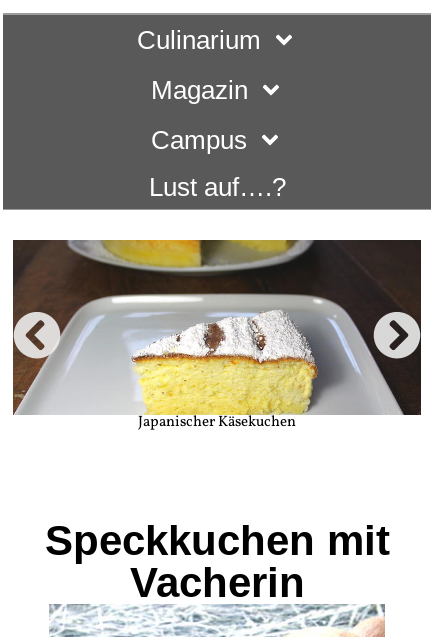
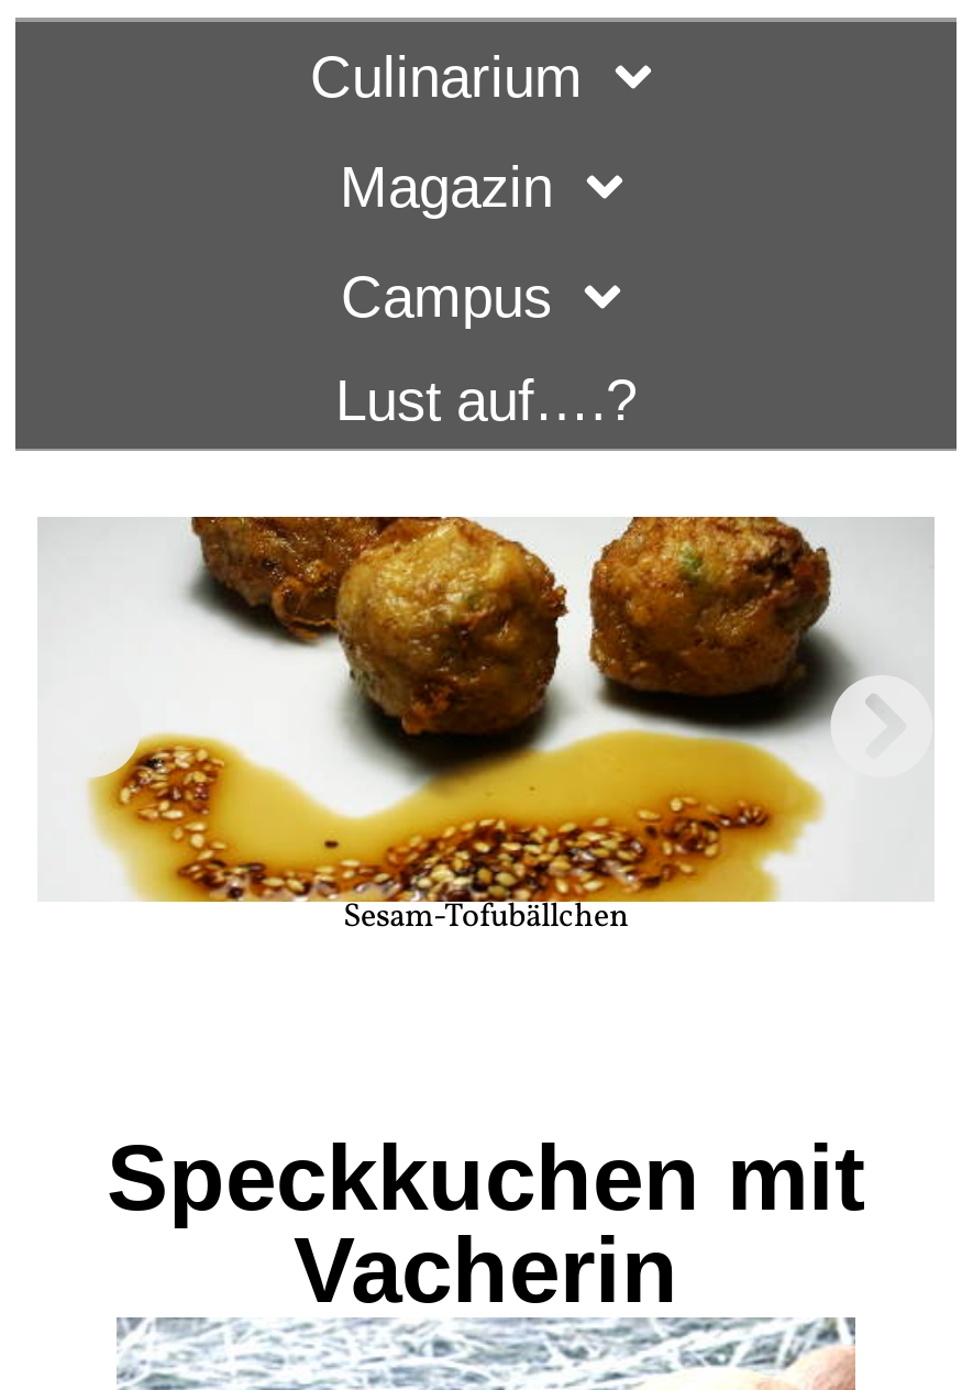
[12,239,422,433] [image] | Japanischer Käsekuchen -> [37,515,935,942] [image] | Sesam-Tofubällchen

